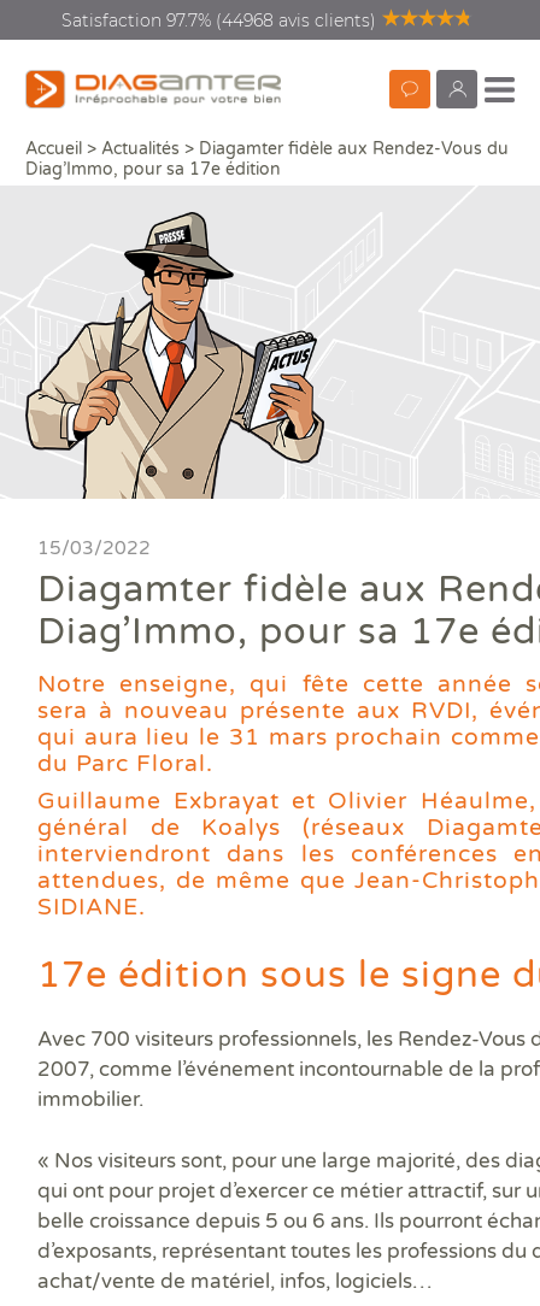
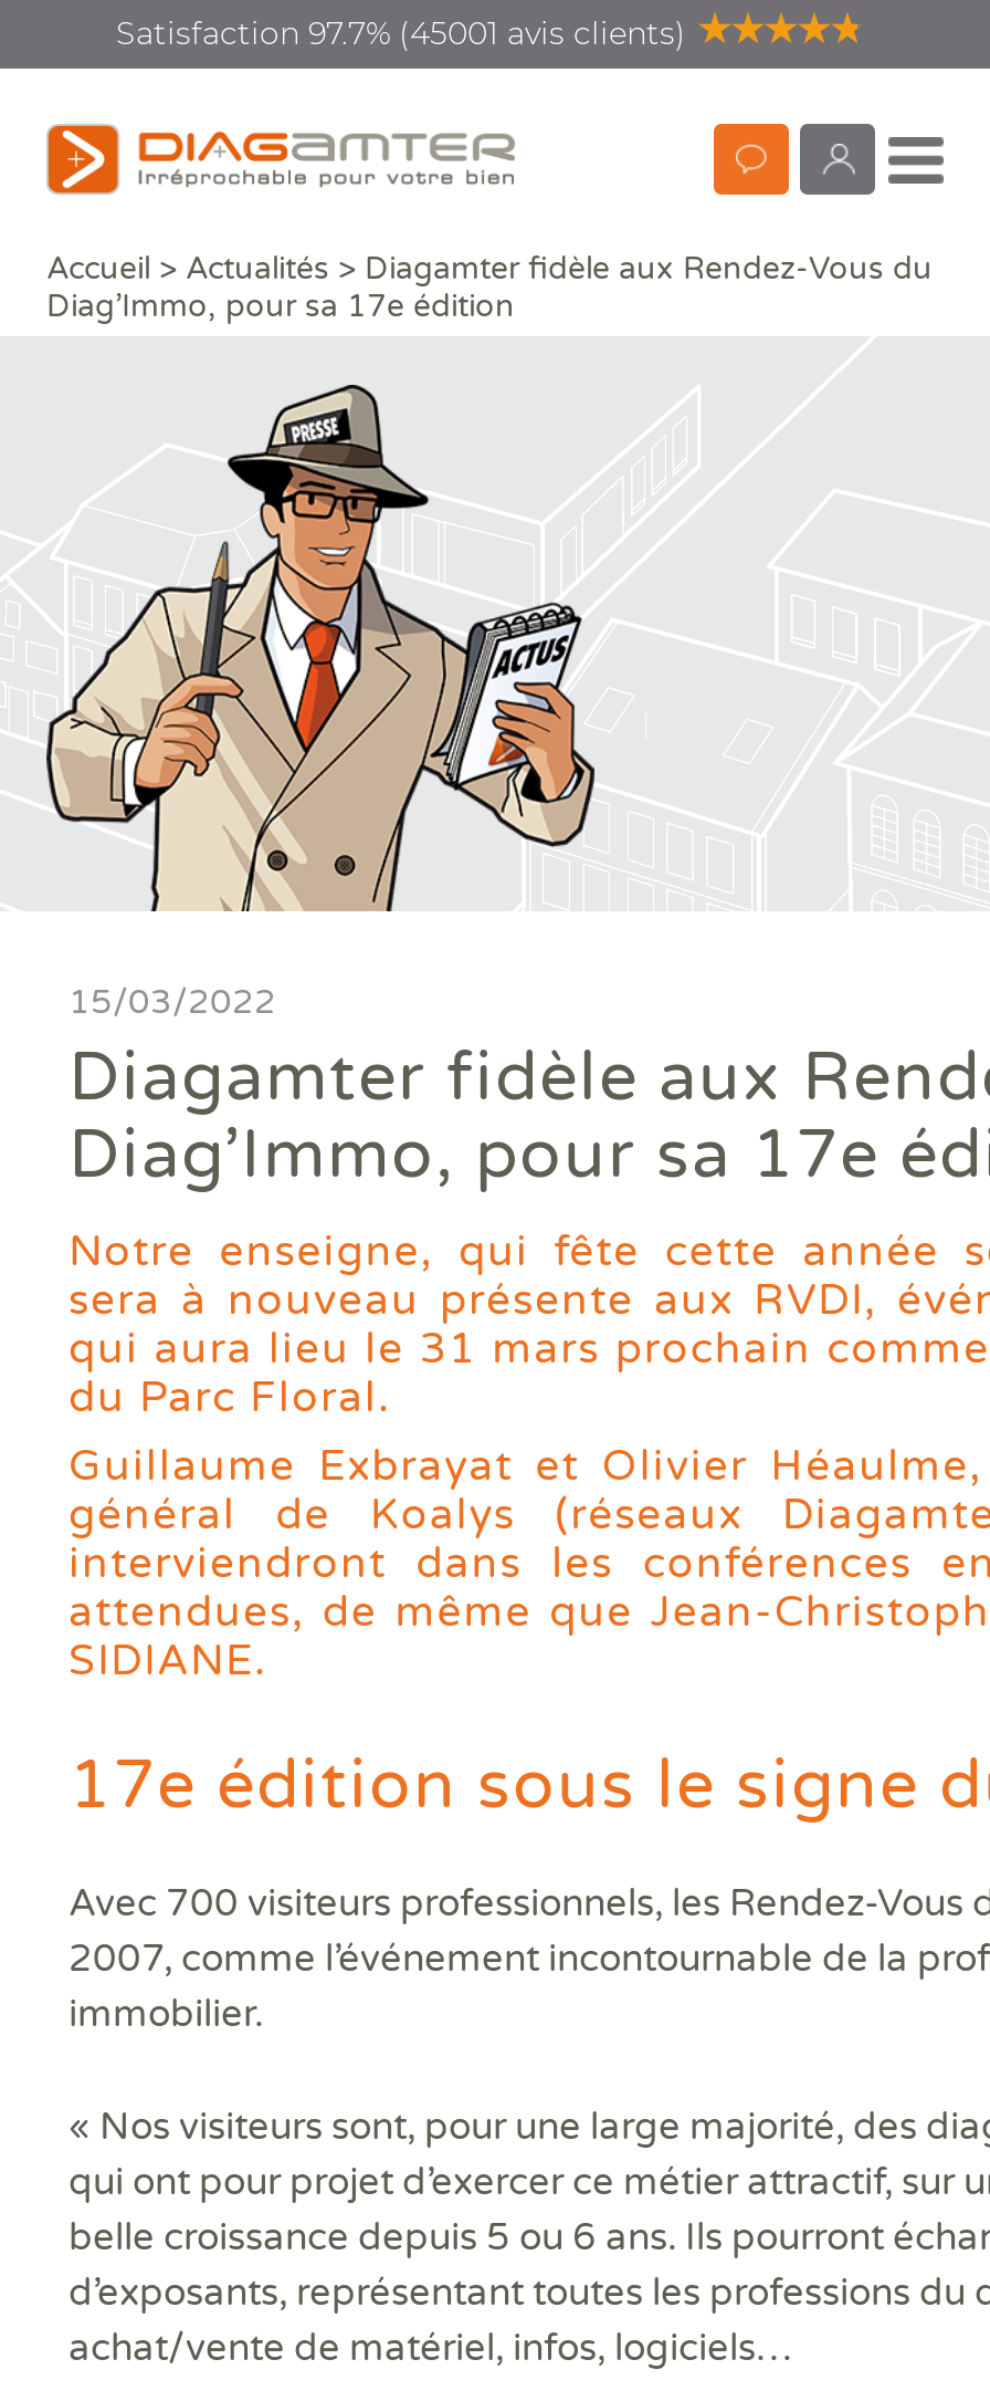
[61,10,376,31] Satisfaction 97.7% (44968 avis clients) -> [116,13,686,53] Satisfaction 97.7% (45001 avis clients)

